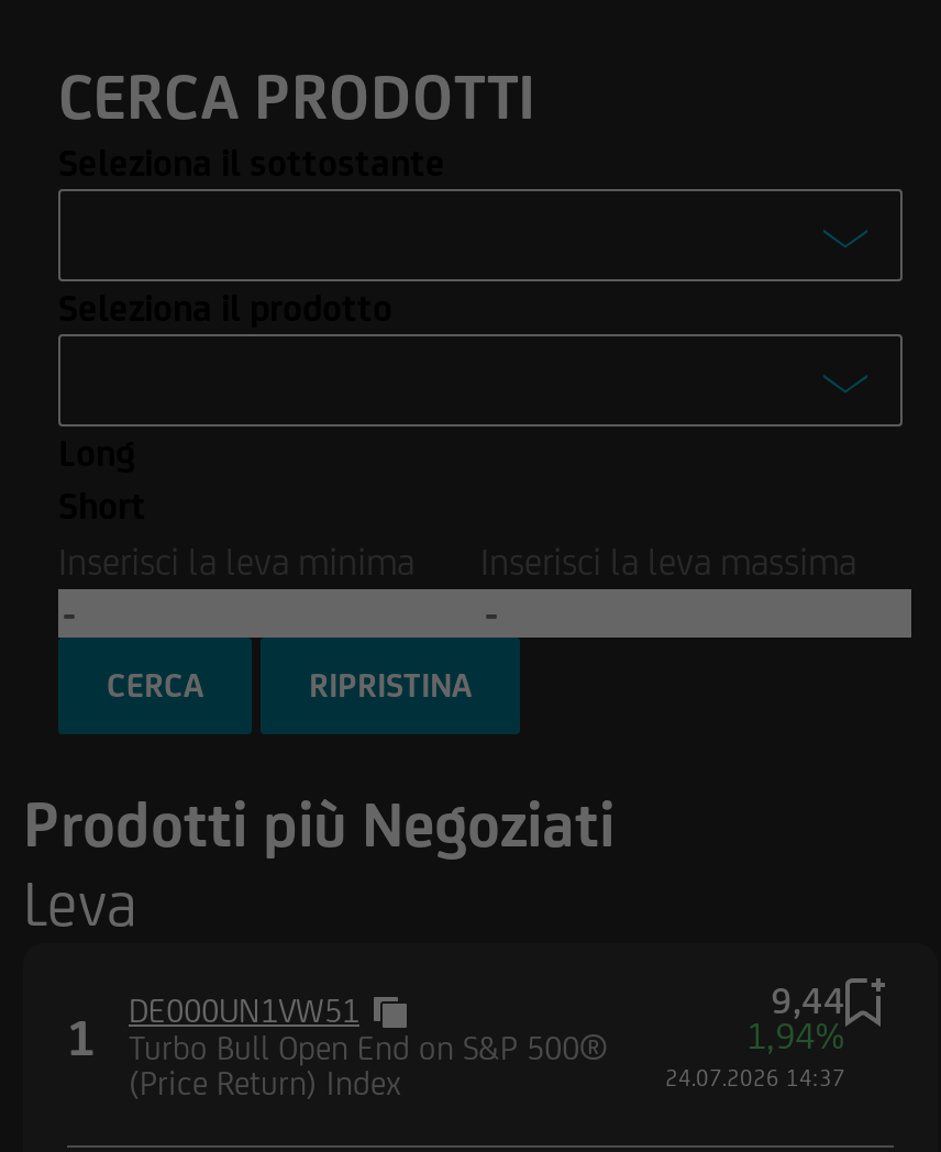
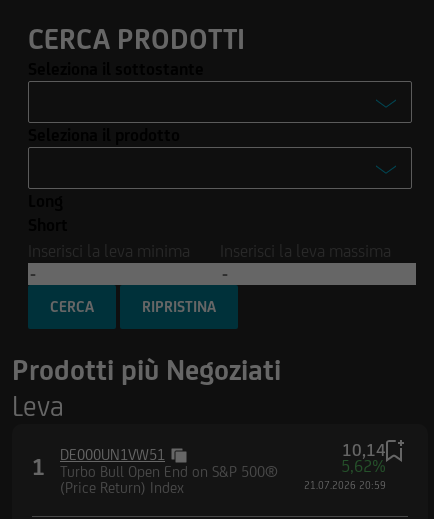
[771,979,845,1023] 9,44 -> [342,440,386,460] 10,14
[746,1014,845,1058] 1,94% -> [341,456,386,476] 5,62%
[665,1065,845,1091] 24.07.2026 14:37 -> [304,479,386,491] 21.07.2026 20:59

